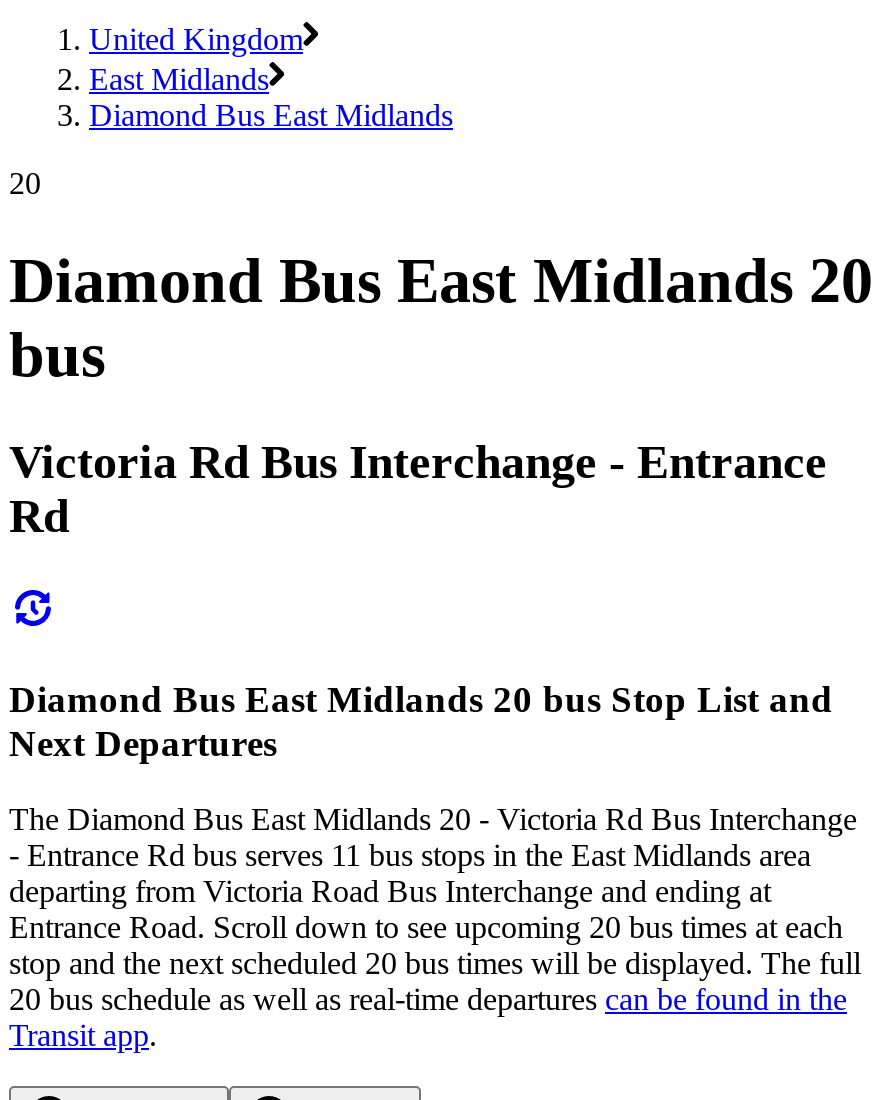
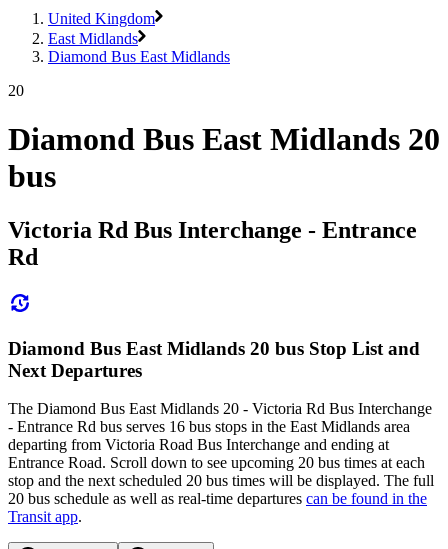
[9,838,811,872] - Entrance Rd bus serves 11 bus stops in the East Midlands area -> [8,418,410,435] - Entrance Rd bus serves 16 bus stops in the East Midlands area

